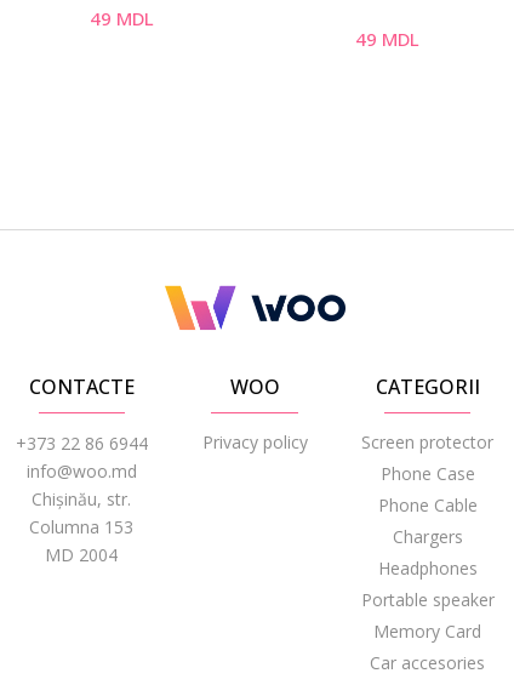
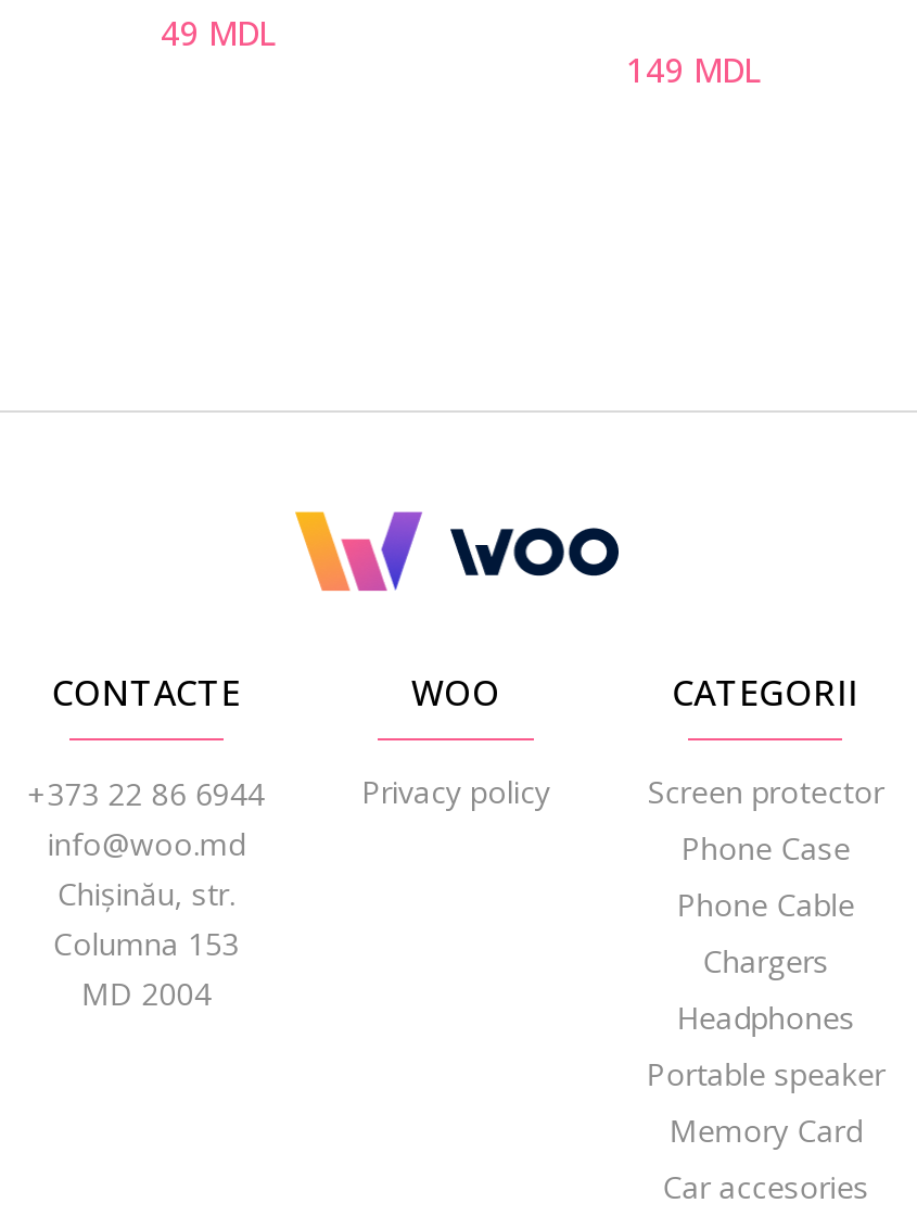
[355,26,419,51] 49 MDL -> [626,47,761,91] 149 MDL

